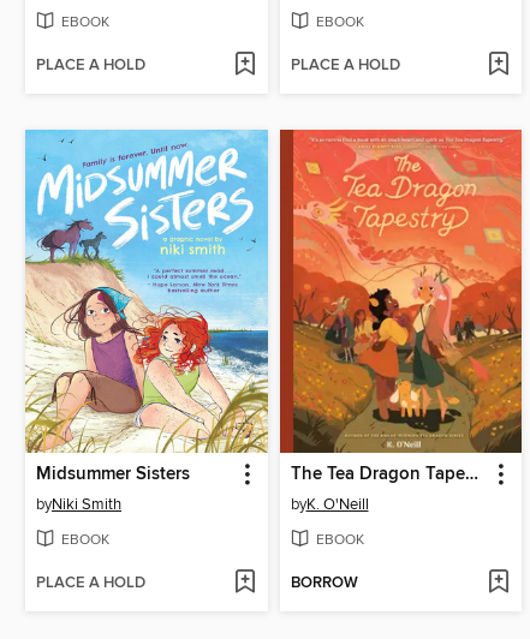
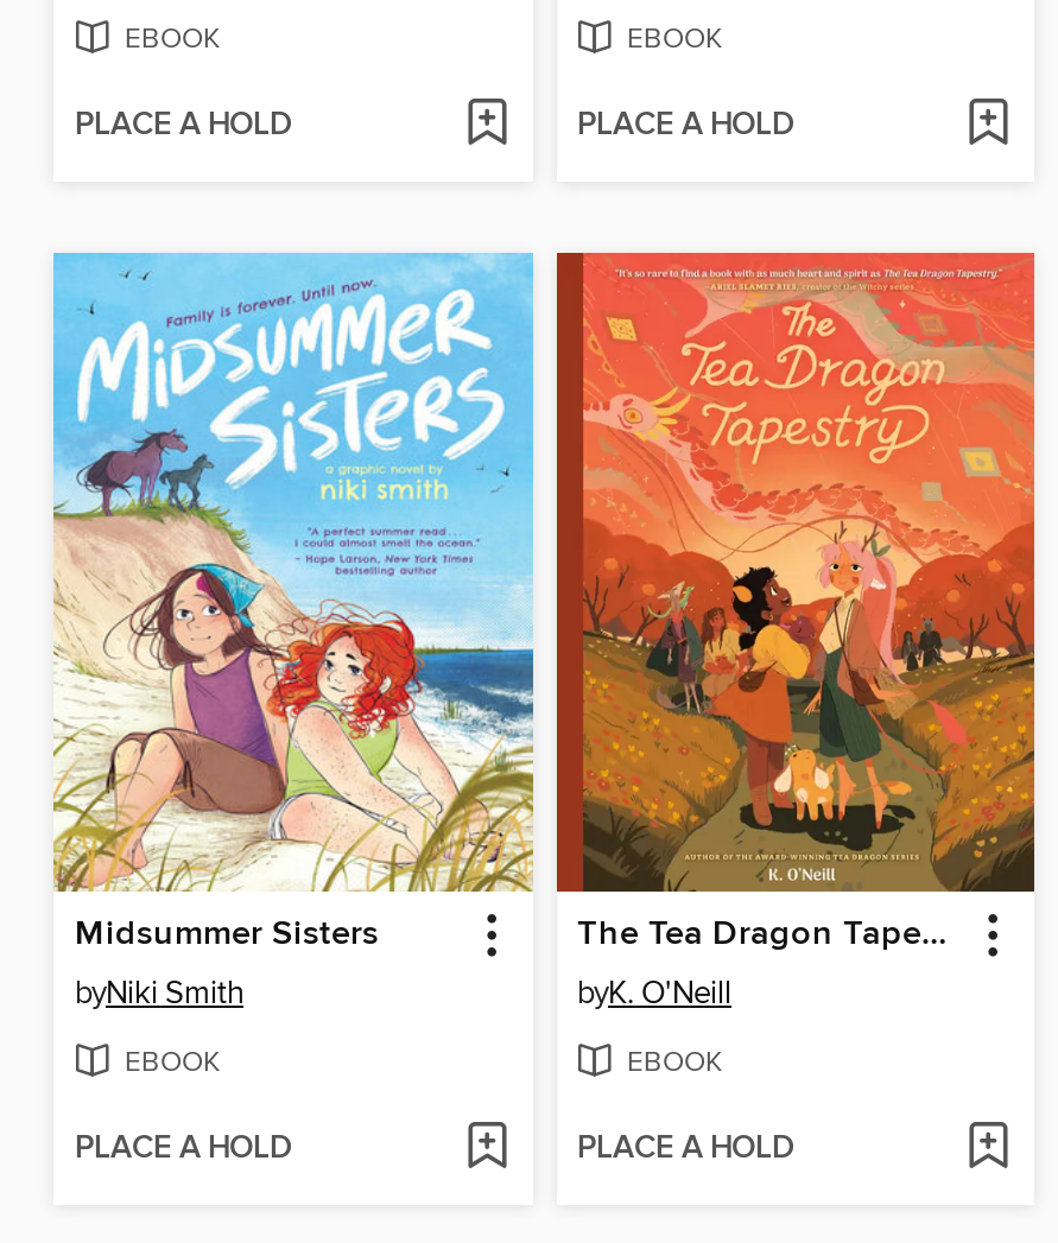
[290,573,358,594] BORROW -> [577,1130,793,1170] PLACE A HOLD

